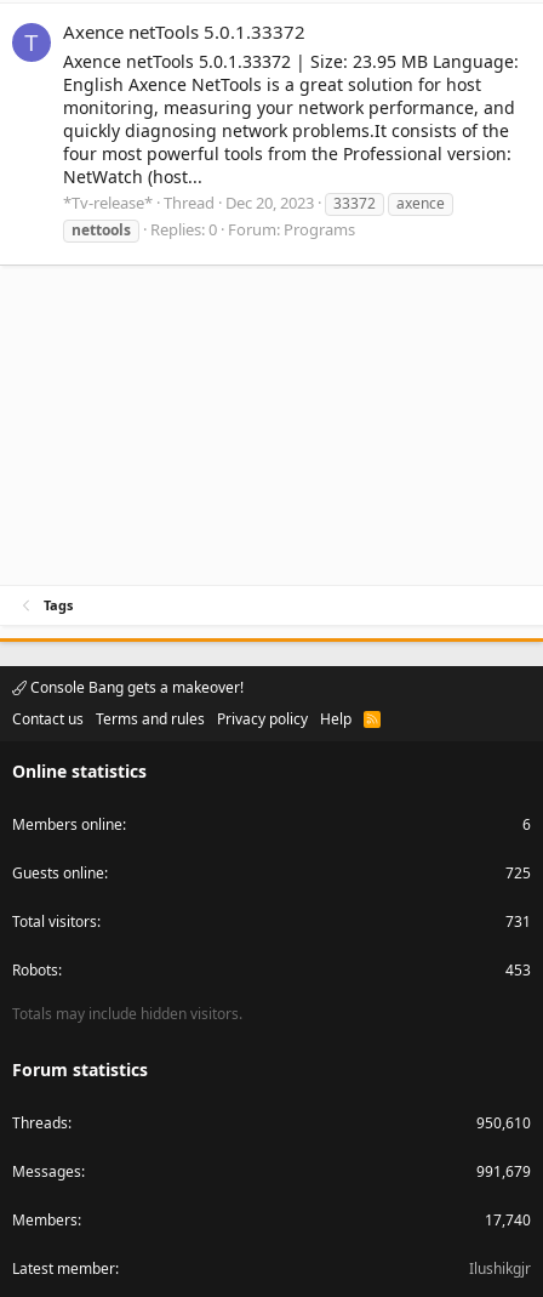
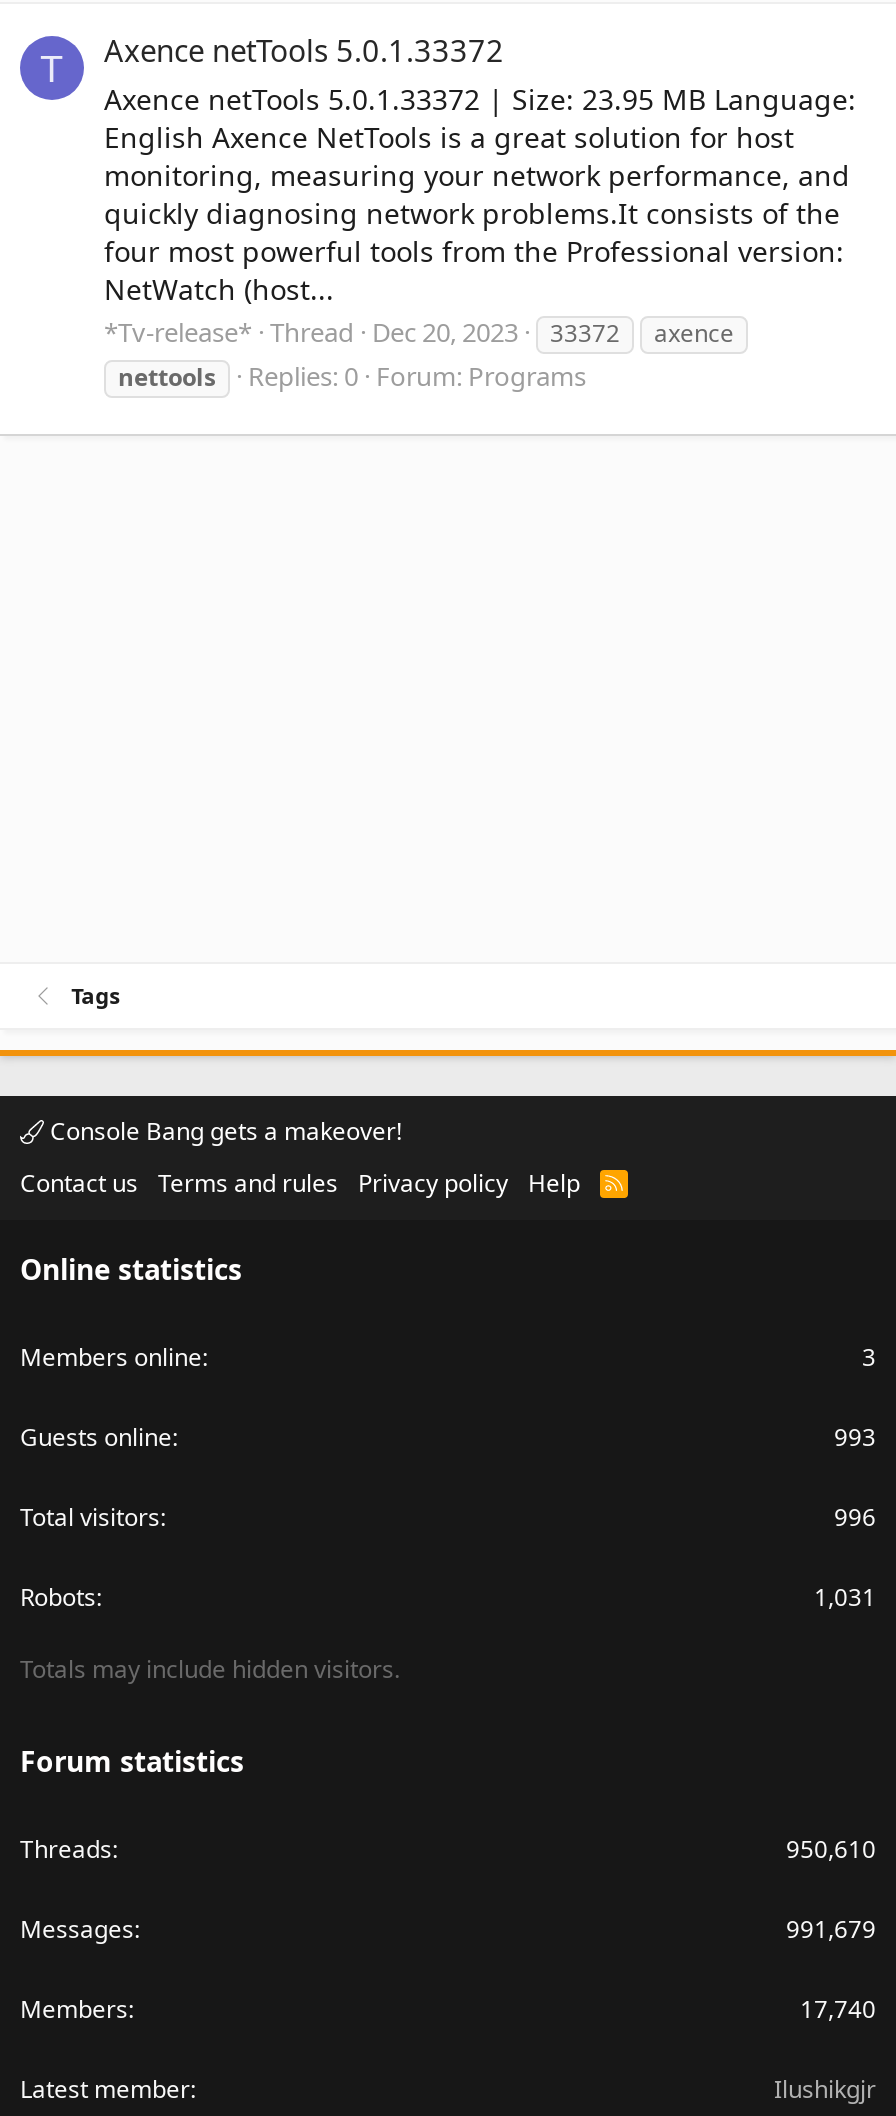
[522,814,531,835] 6 -> [862,1340,876,1374] 3
[505,863,531,883] 725 -> [834,1420,876,1454] 993
[505,911,531,932] 731 -> [834,1500,876,1534] 996
[505,960,531,980] 453 -> [814,1580,876,1614] 1,031

